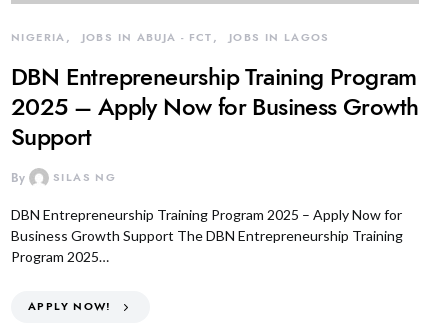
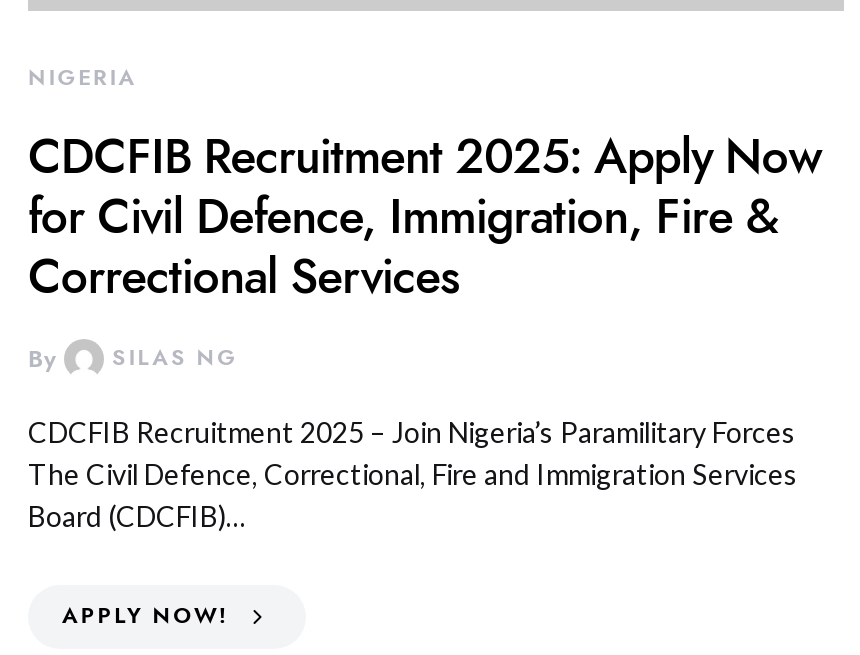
[11,30,418,153] JOBS IN ABUJA - FCT | JOBS IN LAGOS | DBN Entrepreneurship Training Program | 2025 – Apply Now for Business Growth | Support -> [28,123,821,309] CDCFIB Recruitment 2025: Apply Now | for Civil Defence, Immigration, Fire & | Correctional Services
[11,206,403,265] DBN Entrepreneurship Training Program 2025 – Apply Now for | Business Growth Support The DBN Entrepreneurship Training | Program 2025… -> [28,415,798,533] CDCFIB Recruitment 2025 – Join Nigeria’s Paramilitary Forces | The Civil Defence, Correctional, Fire and Immigration Services | Board (CDCFIB)…

